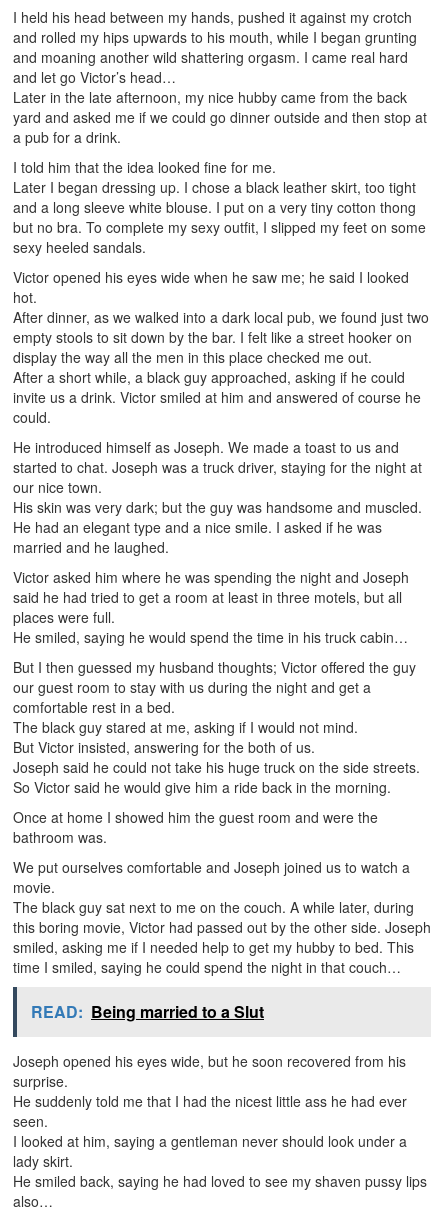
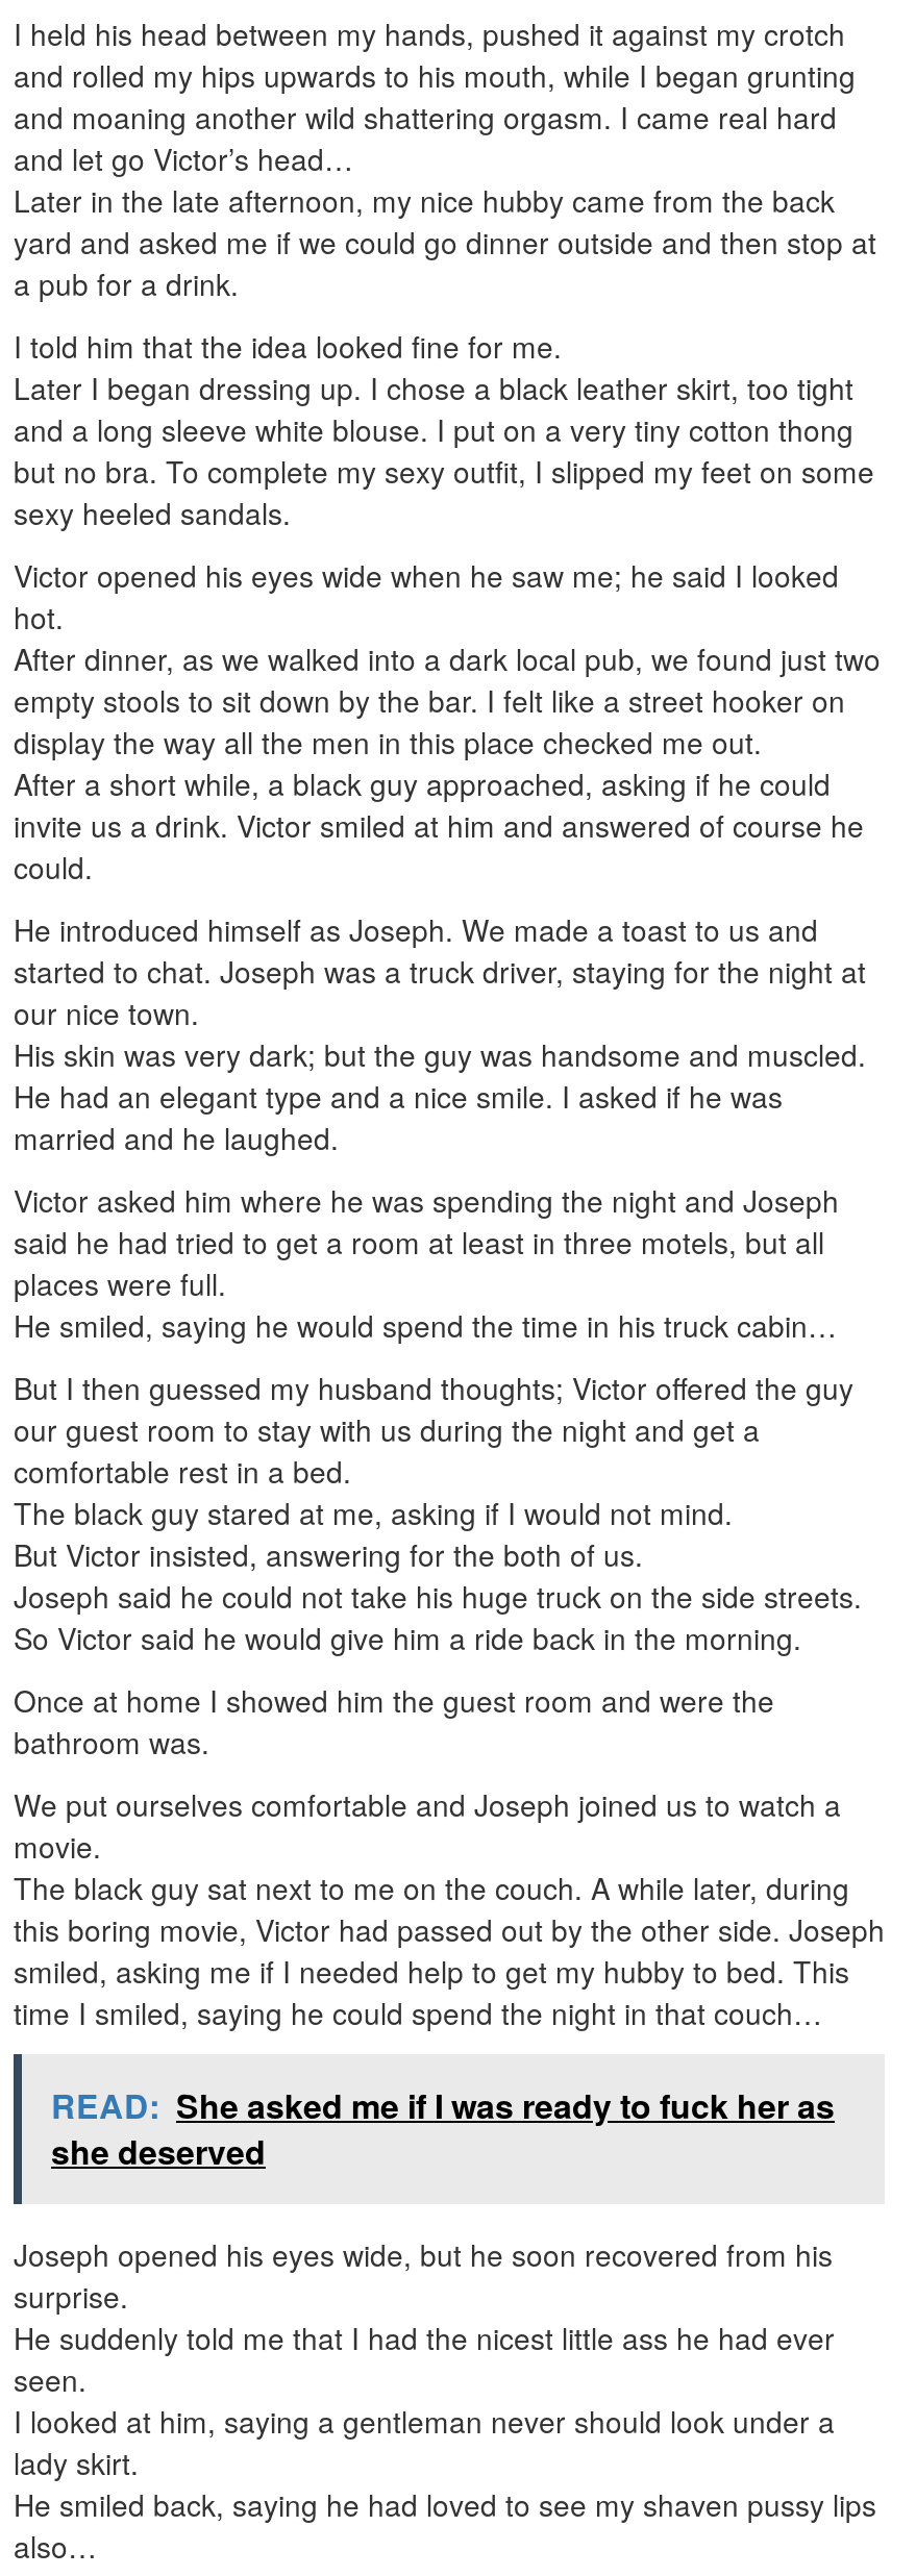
[31,1000,264,1023] READ: Being married to a Slut -> [51,2081,835,2175] READ: She asked me if I was ready to fuck her as | she deserved

